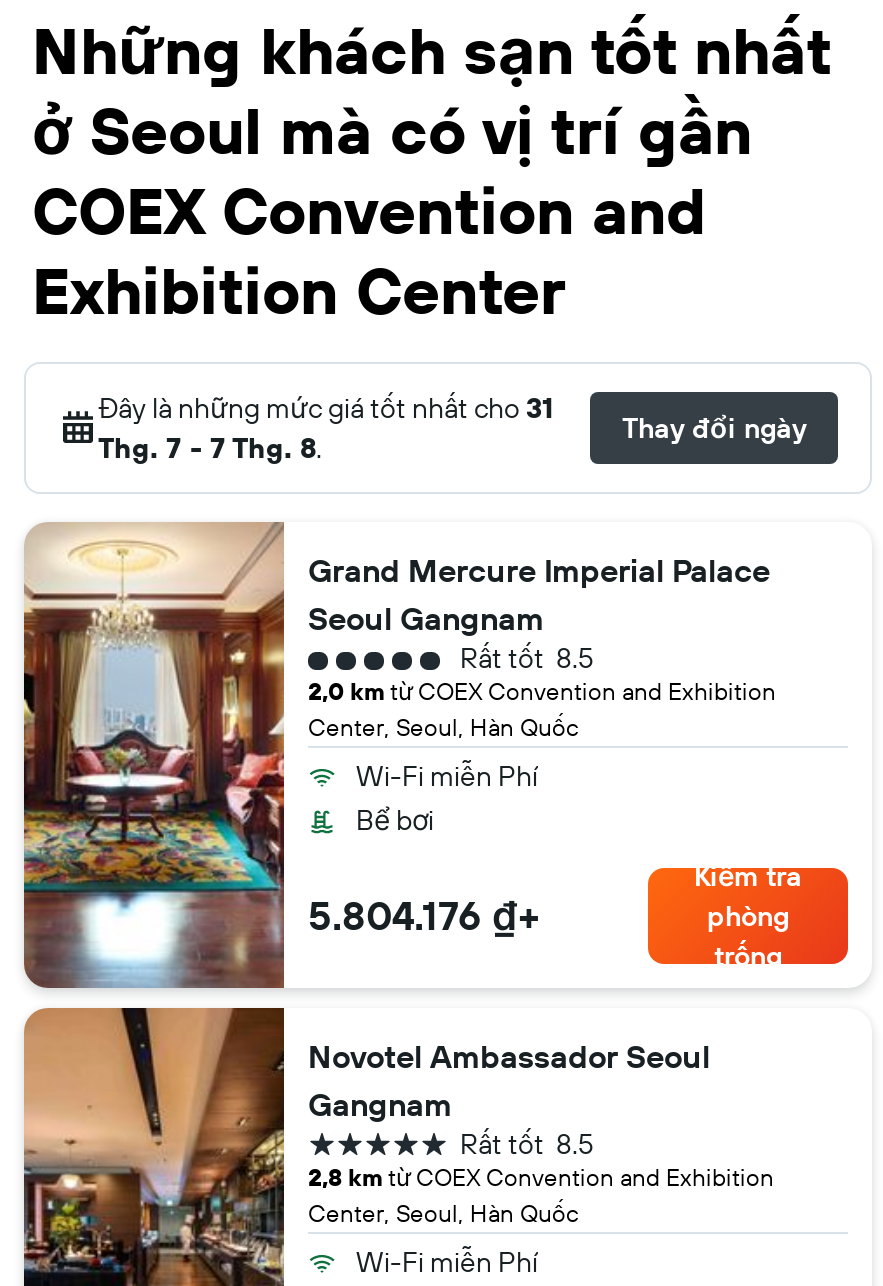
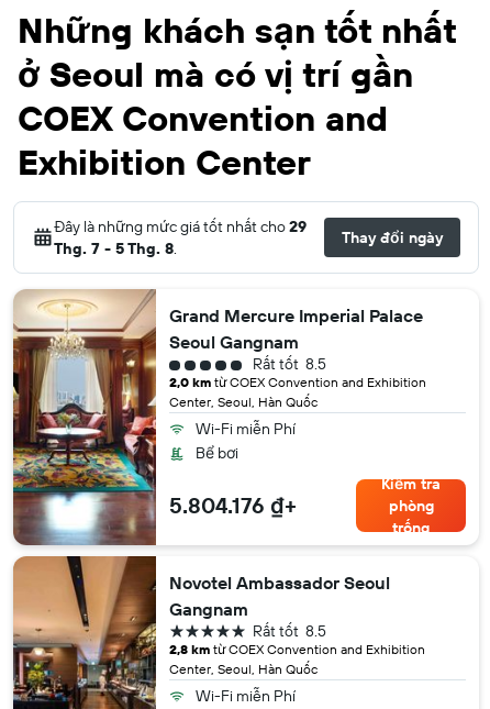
[98,390,554,426] Đây là những mức giá tốt nhất cho 31 -> [54,217,307,236] Đây là những mức giá tốt nhất cho 29
[98,430,322,466] Thg. 7 - 7 Thg. 8. -> [54,239,177,258] Thg. 7 - 5 Thg. 8.

